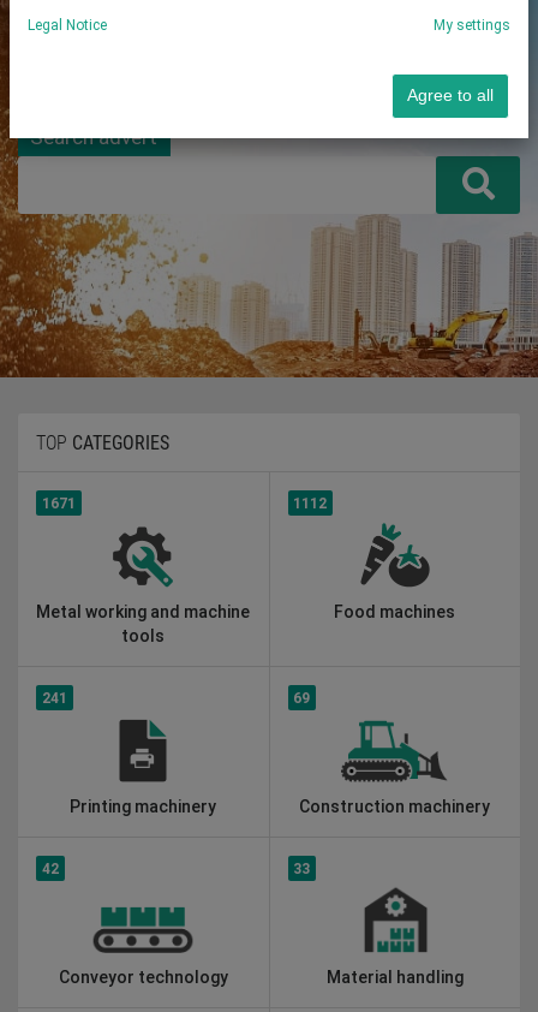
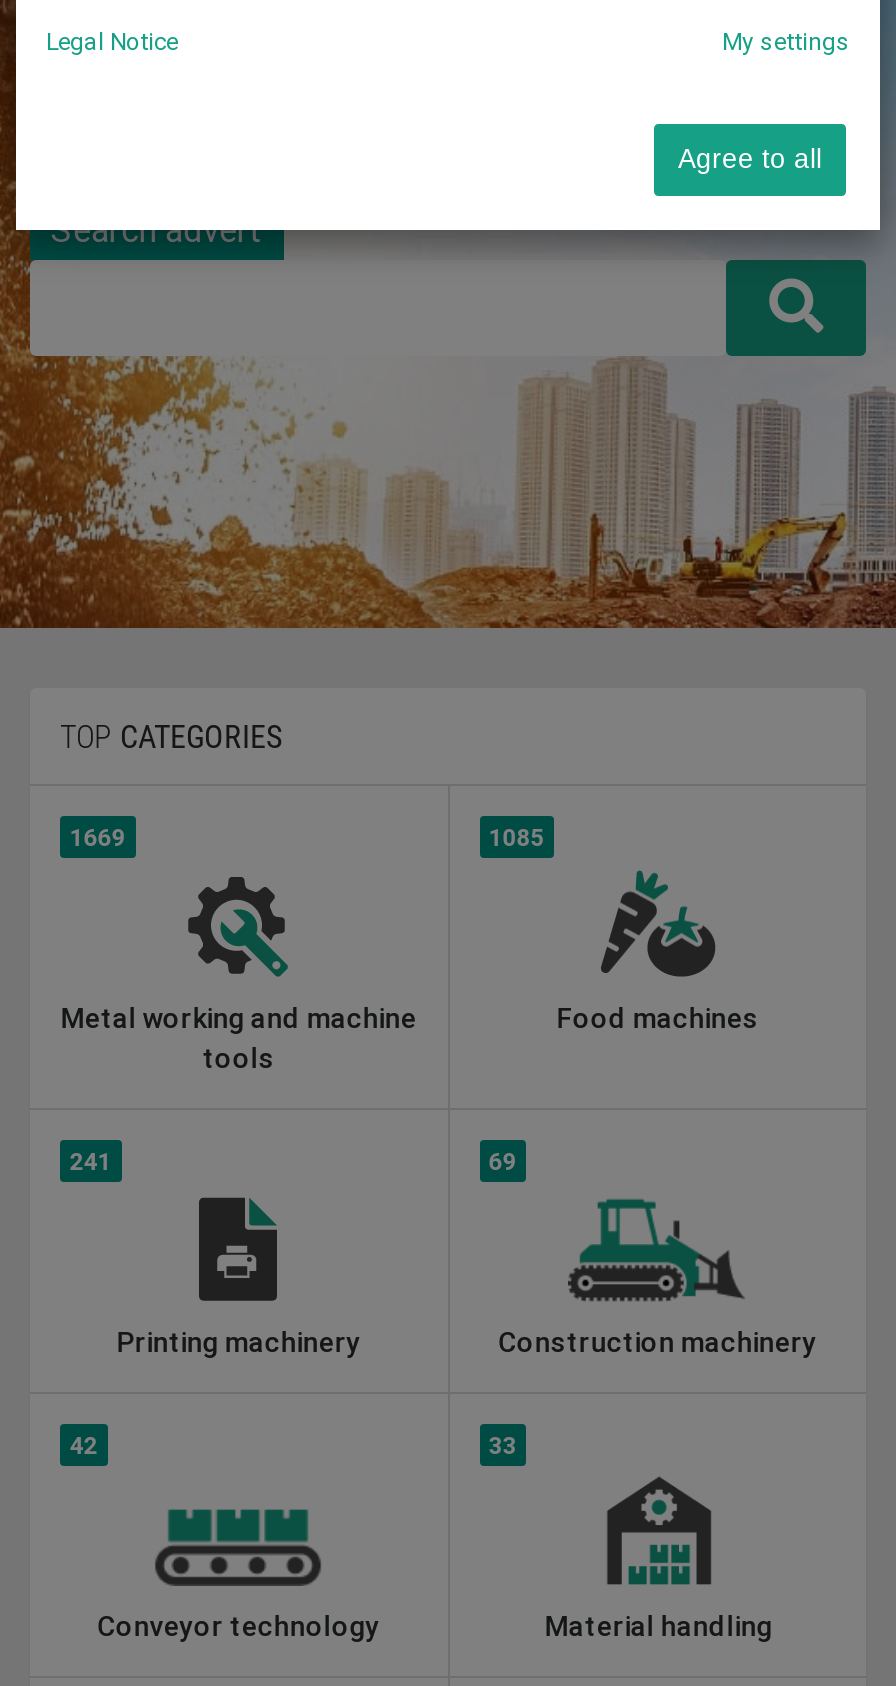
[42,495,75,512] 1671 -> [70,824,126,852] 1669
[293,495,327,512] 1112 -> [489,824,545,852] 1085

